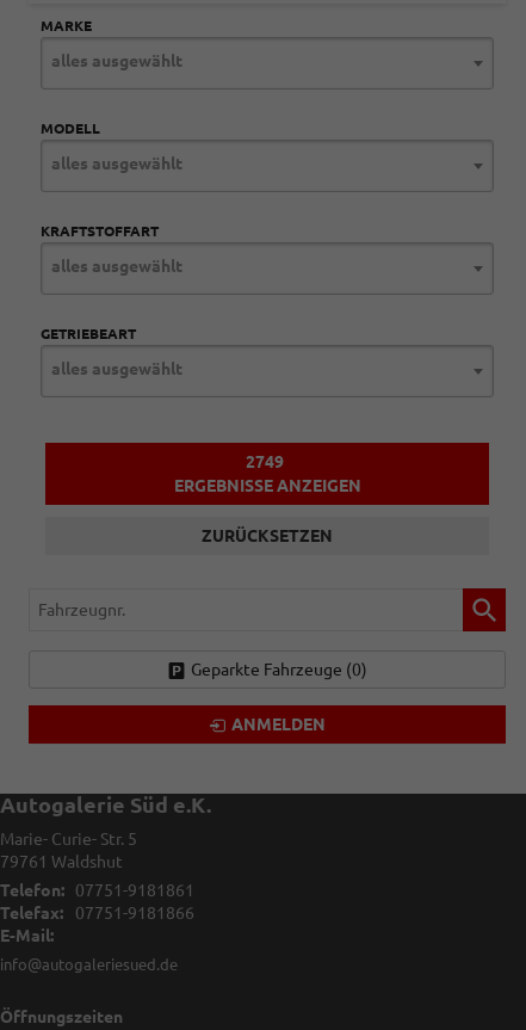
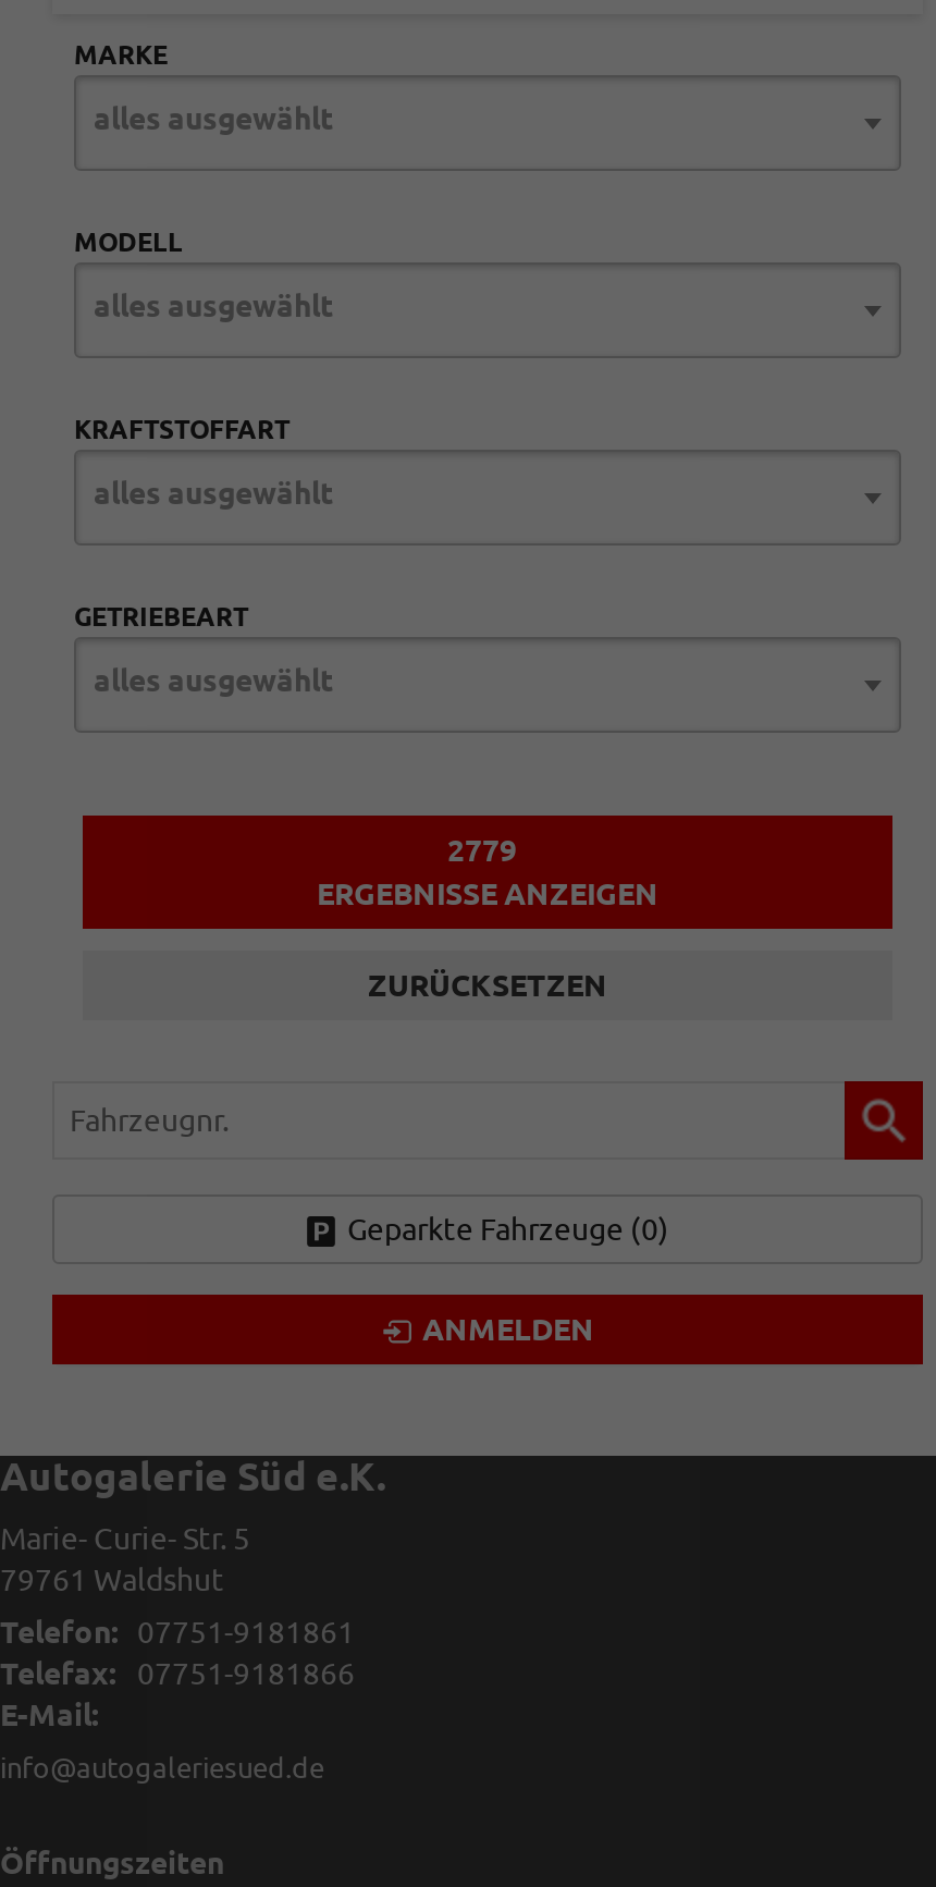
[245,452,283,471] 2749 -> [447,833,517,868] 2779

